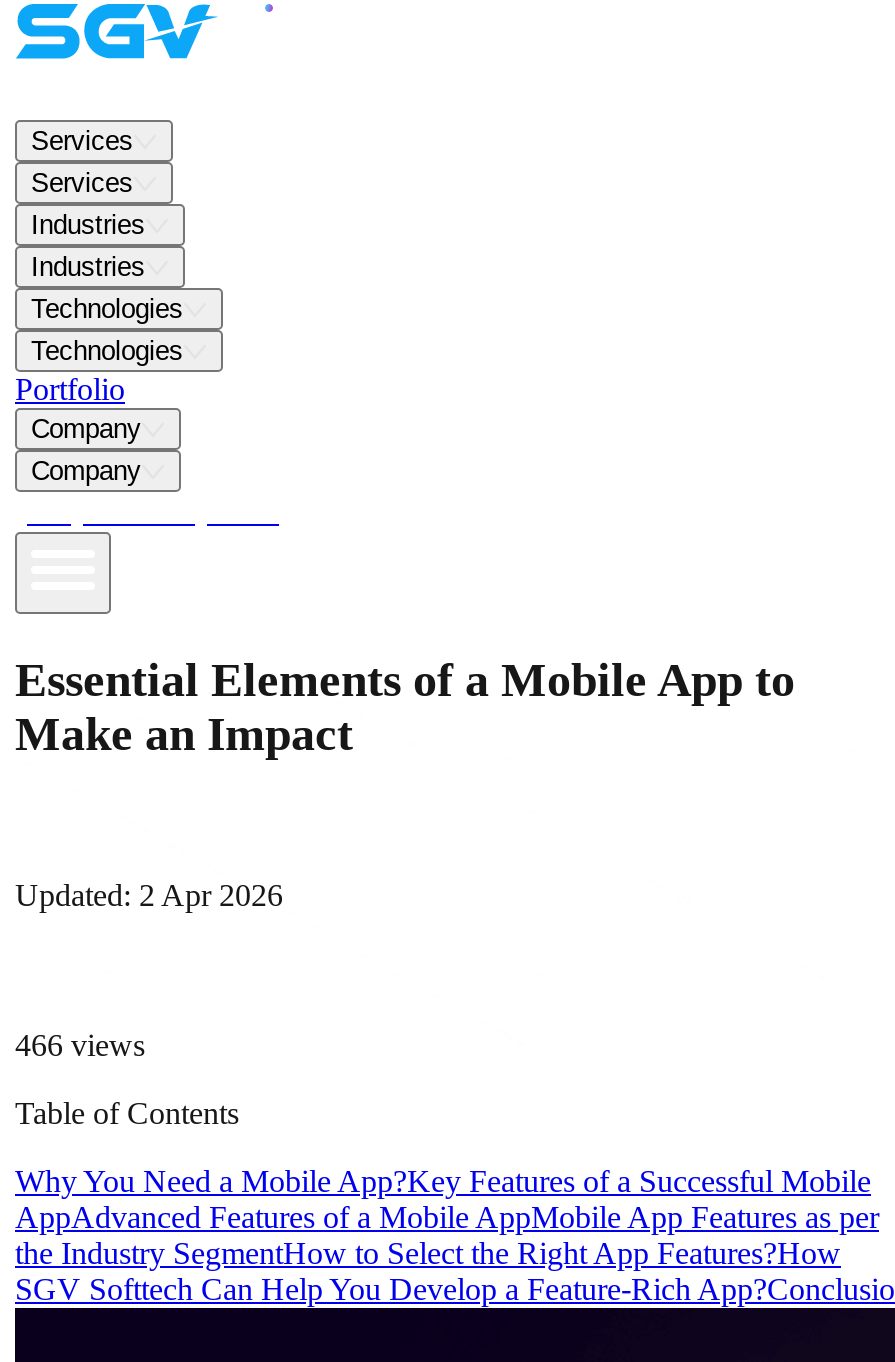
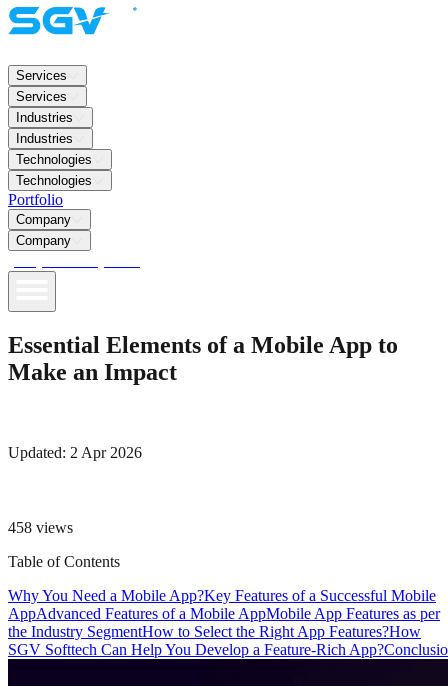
[15,1028,145,1062] 466 views -> [8,519,73,536] 458 views

